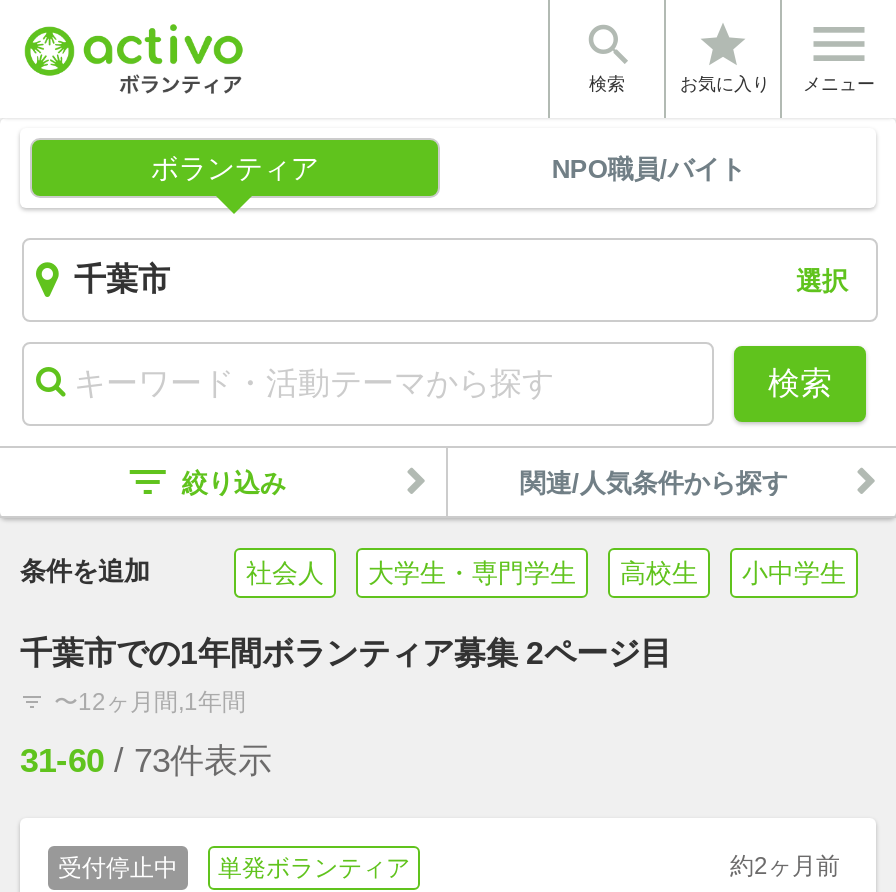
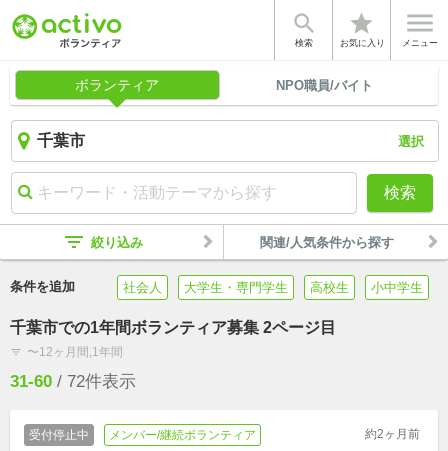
[20,742,272,780] 31-60 / 73件表示 -> [10,372,136,391] 31-60 / 72件表示
[218,854,410,882] 単発ボランティア -> [109,428,256,442] メンバー/継続ボランティア

